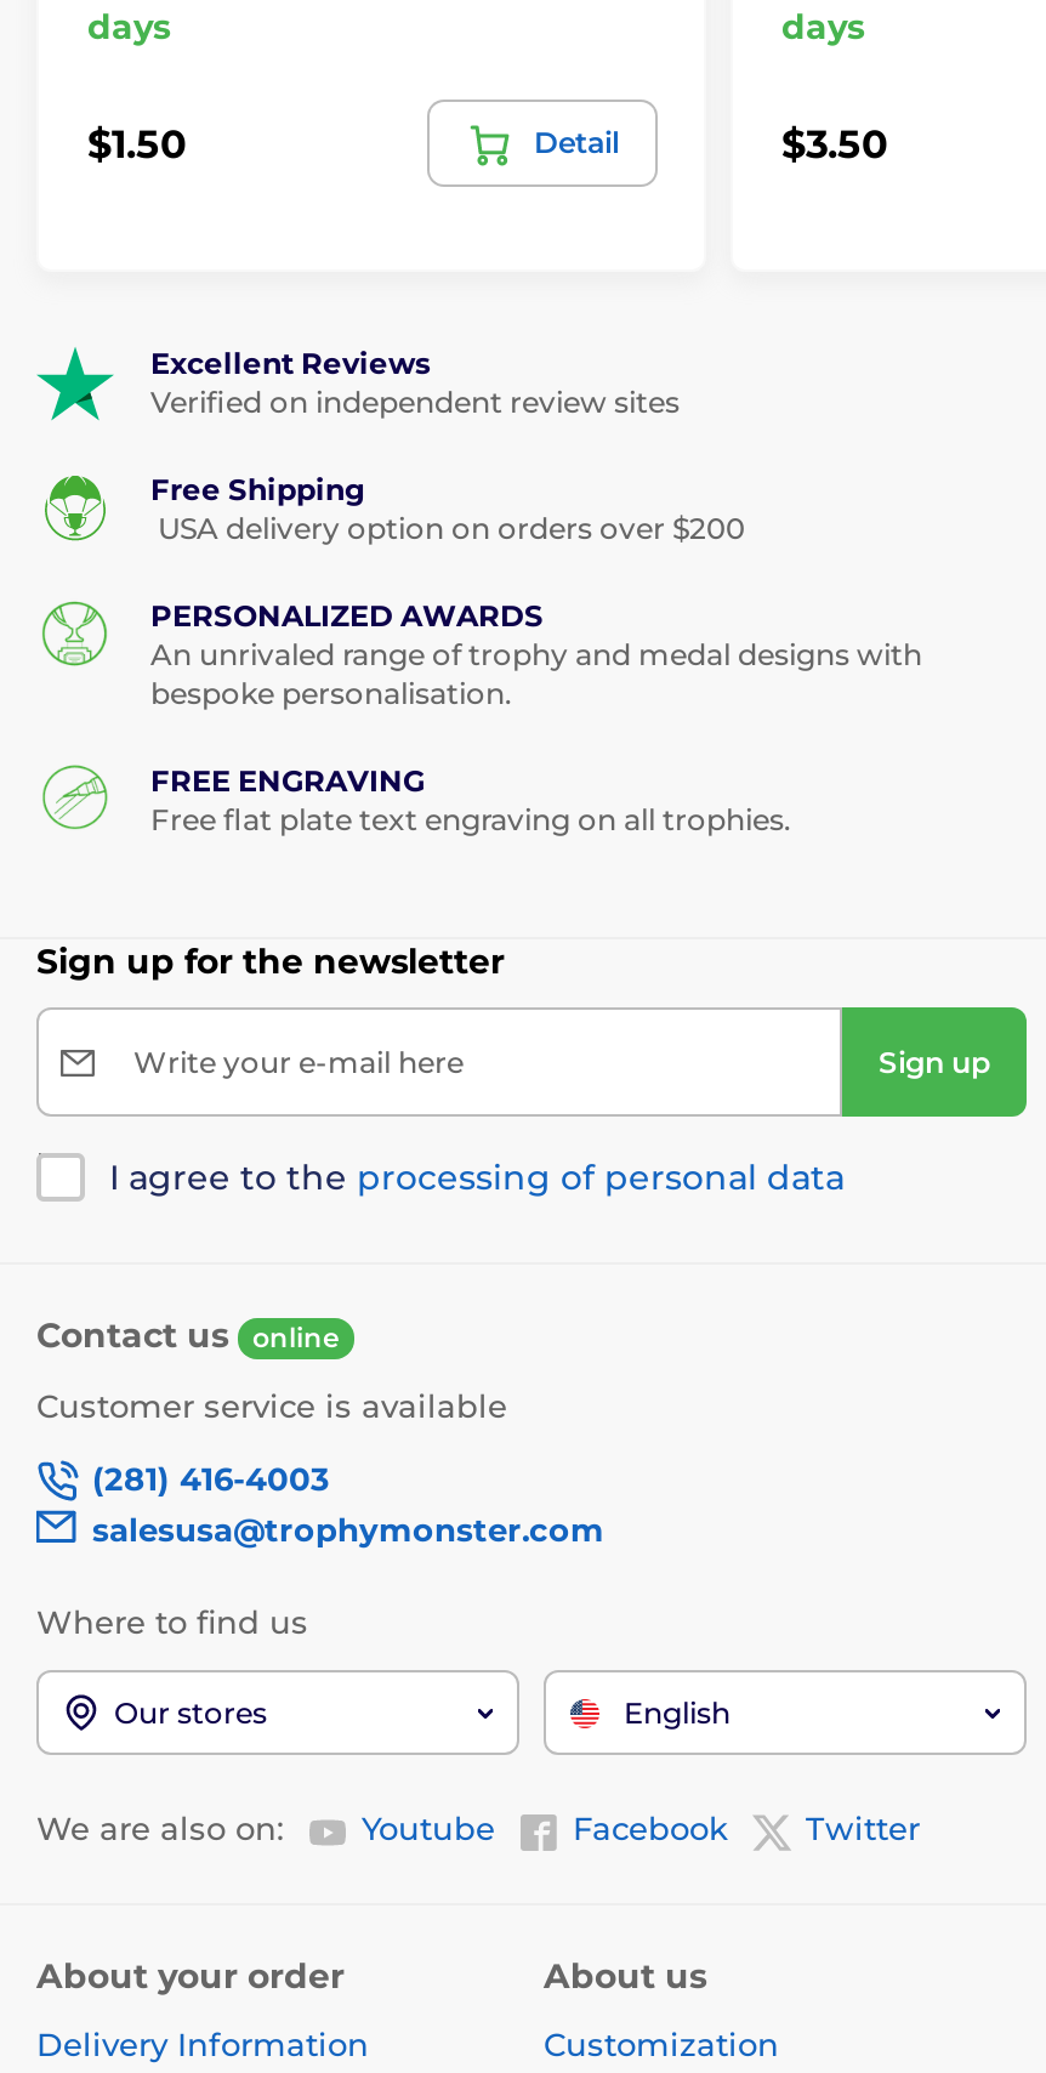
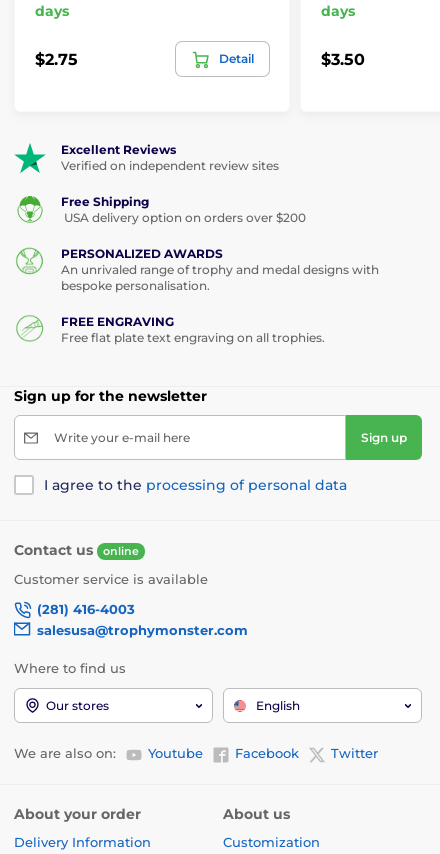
[87,120,187,167] $1.50 -> [35,50,78,69] $2.75

